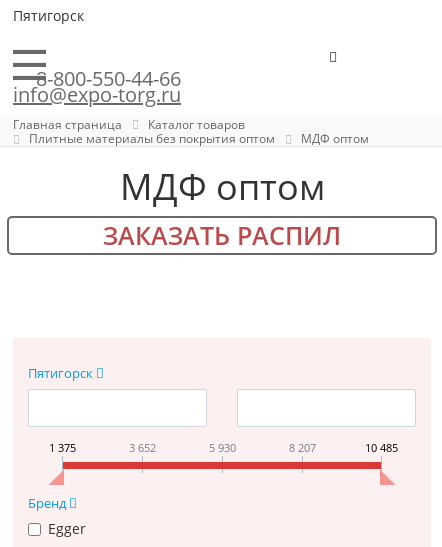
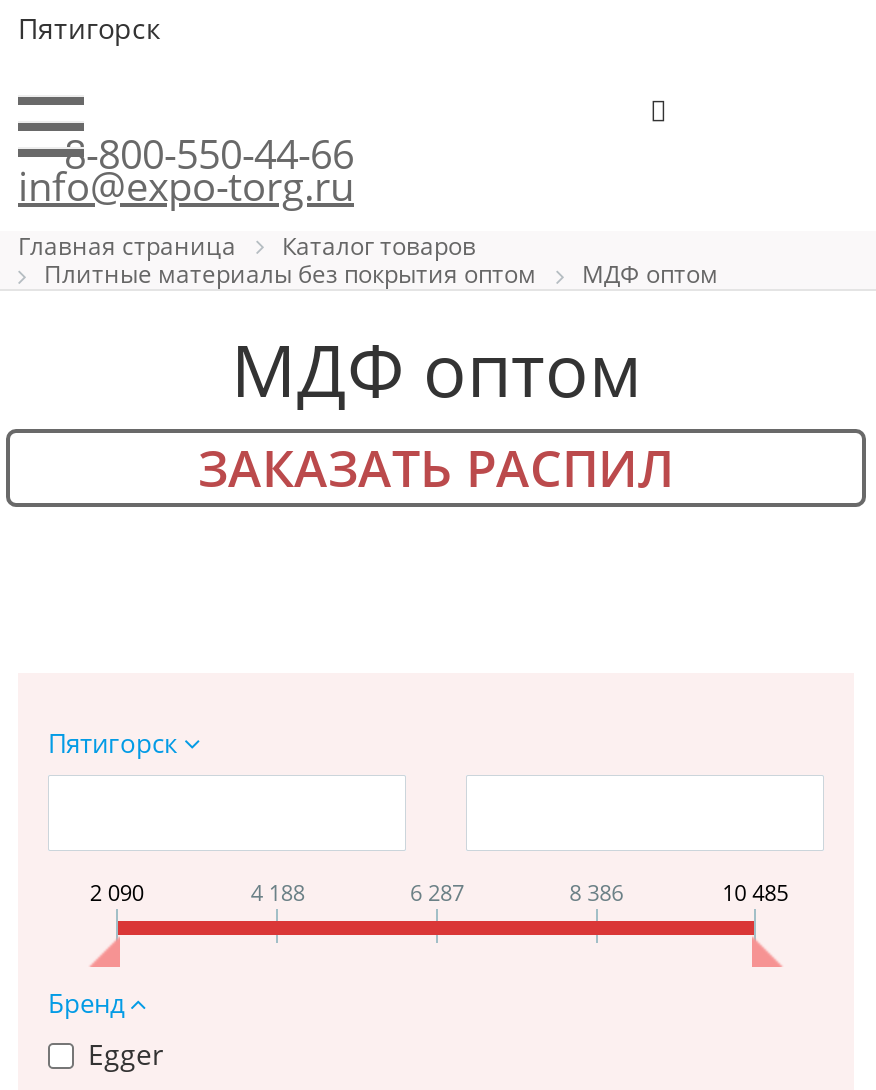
[49,439,76,454] 1 375 -> [90,876,144,906] 2 090
[129,439,156,454] 3 652 -> [251,876,305,906] 4 188
[209,439,236,454] 5 930 -> [410,876,464,906] 6 287
[289,439,316,454] 8 207 -> [569,876,623,906] 8 386

